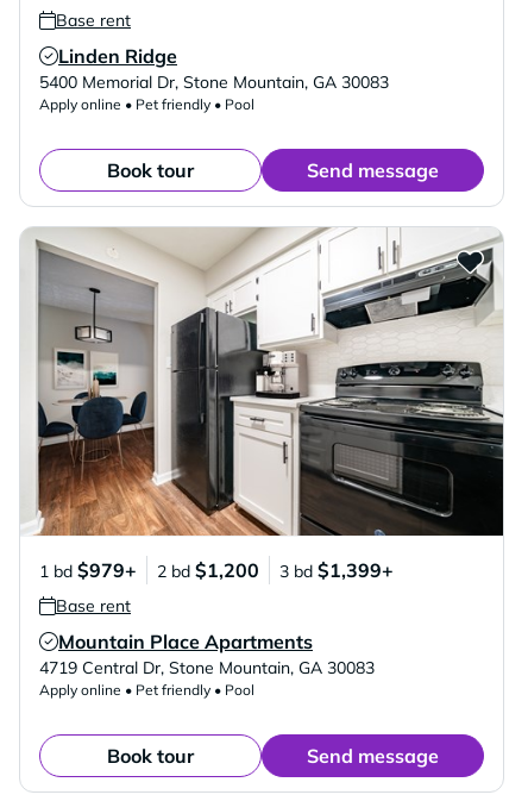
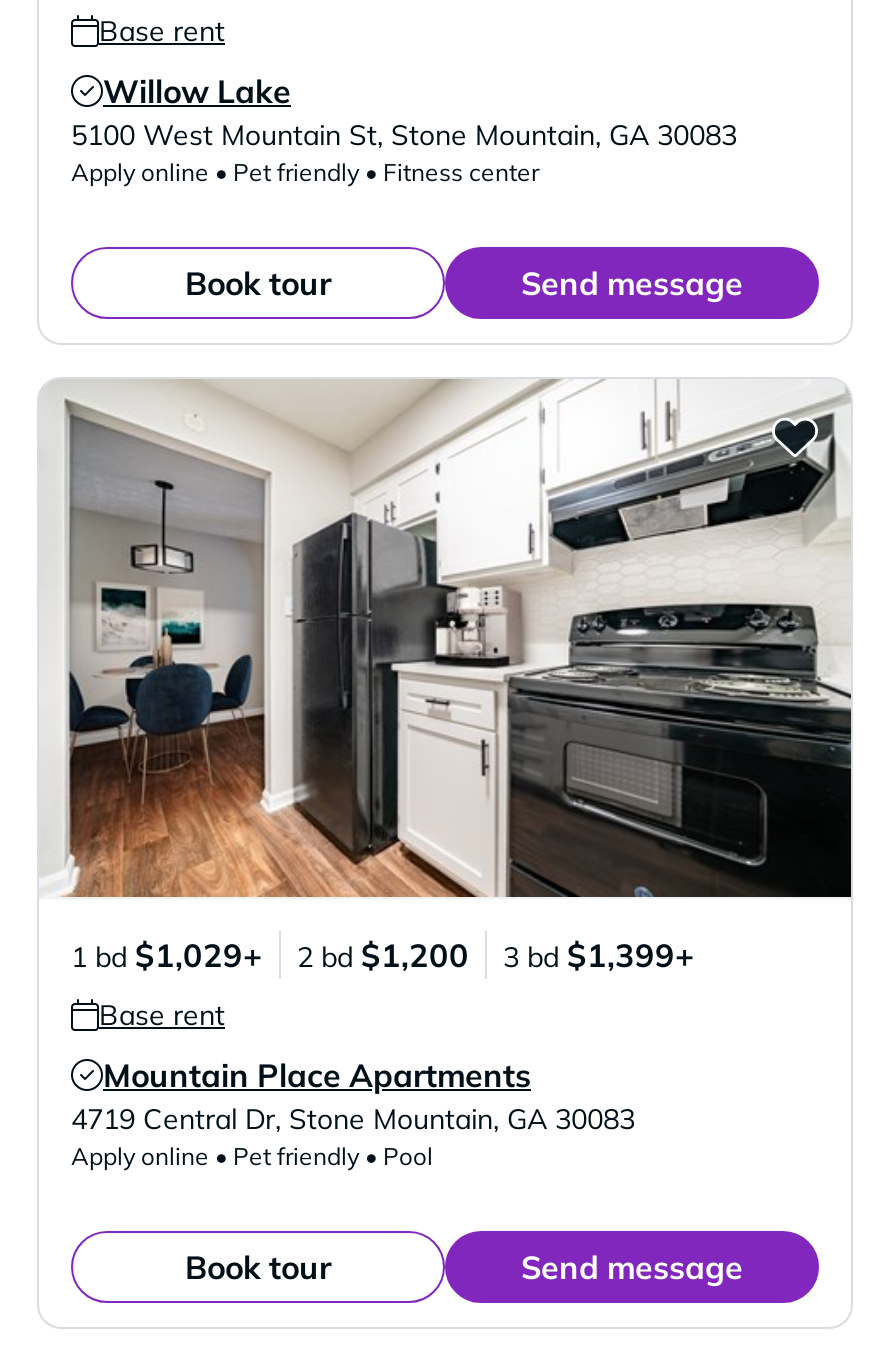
[39,44,389,113] Linden Ridge | 5400 Memorial Dr, Stone Mountain, GA 30083 | Apply online • Pet friendly • Pool -> [71,71,737,187] Willow Lake | 5100 West Mountain St, Stone Mountain, GA 30083 | Apply online • Pet friendly • Fitness center
[39,558,394,582] 1 bd $979+ 2 bd $1,200 3 bd $1,399+ -> [71,935,695,975] 1 bd $1,029+ 2 bd $1,200 3 bd $1,399+

